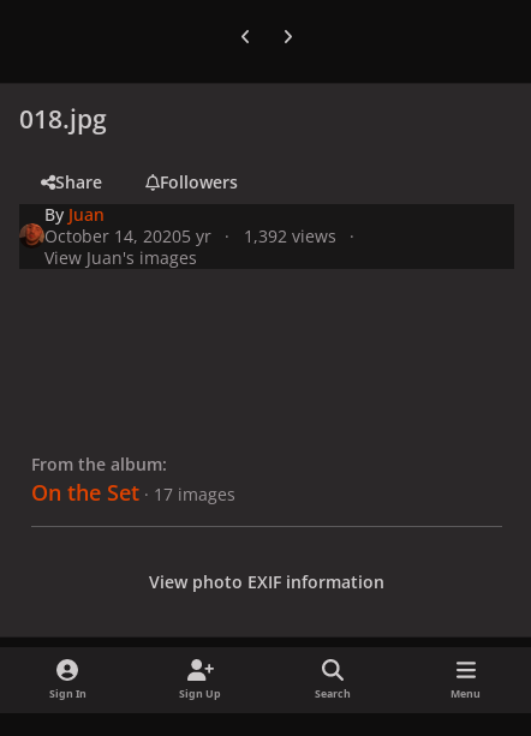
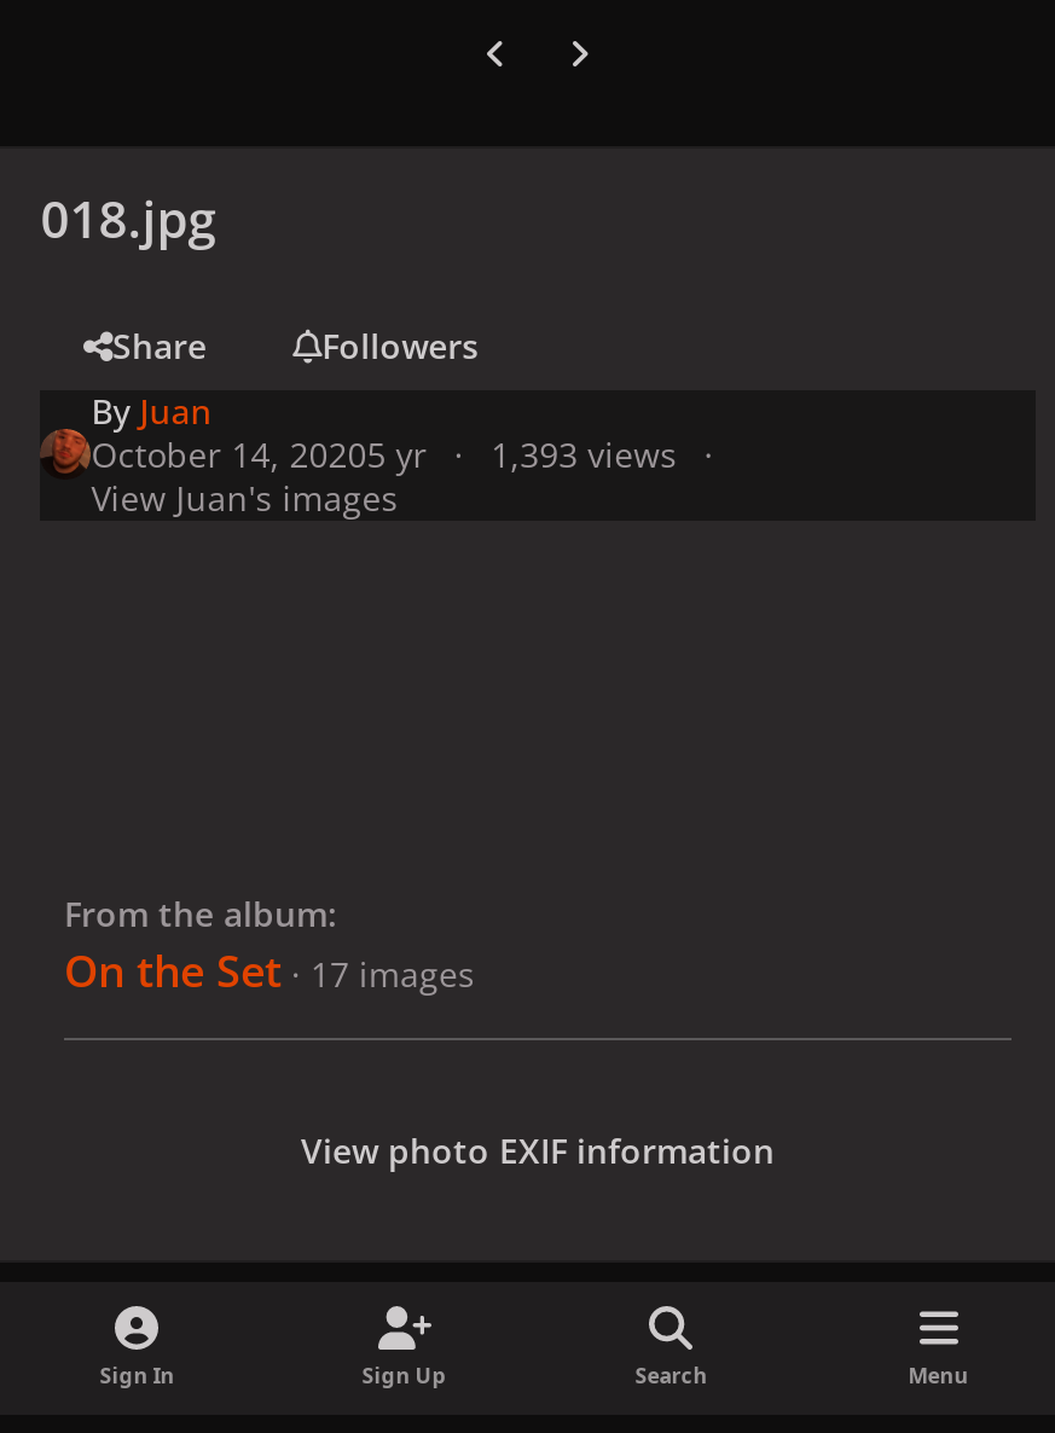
[45,224,336,247] October 14, 20205 yr 1,392 views -> [91,430,677,476] October 14, 20205 yr 1,393 views

